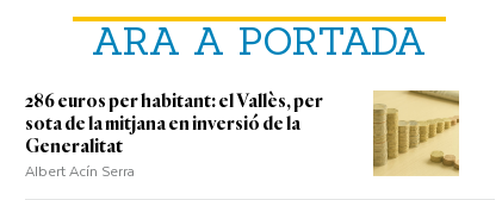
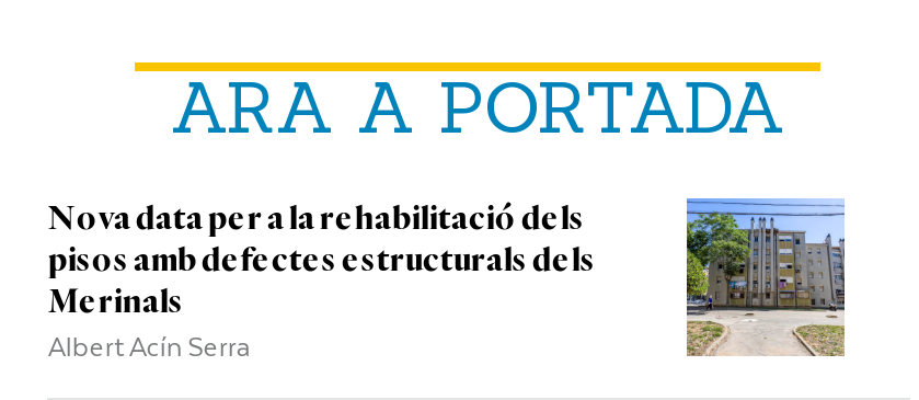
[26,92,324,156] 286 euros per habitant: el Vallès, per | sota de la mitjana en inversió de la | Generalitat -> [48,201,596,319] Nova data per a la rehabilitació dels | pisos amb defectes estructurals dels | Merinals
[372,89,460,176] [image] -> [685,196,847,356] [image]

